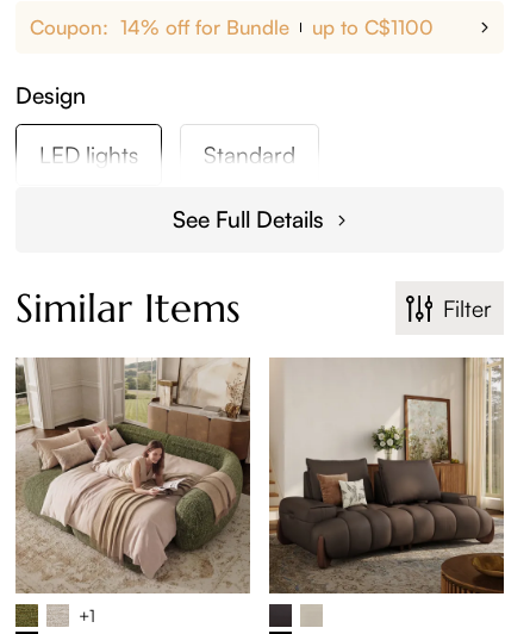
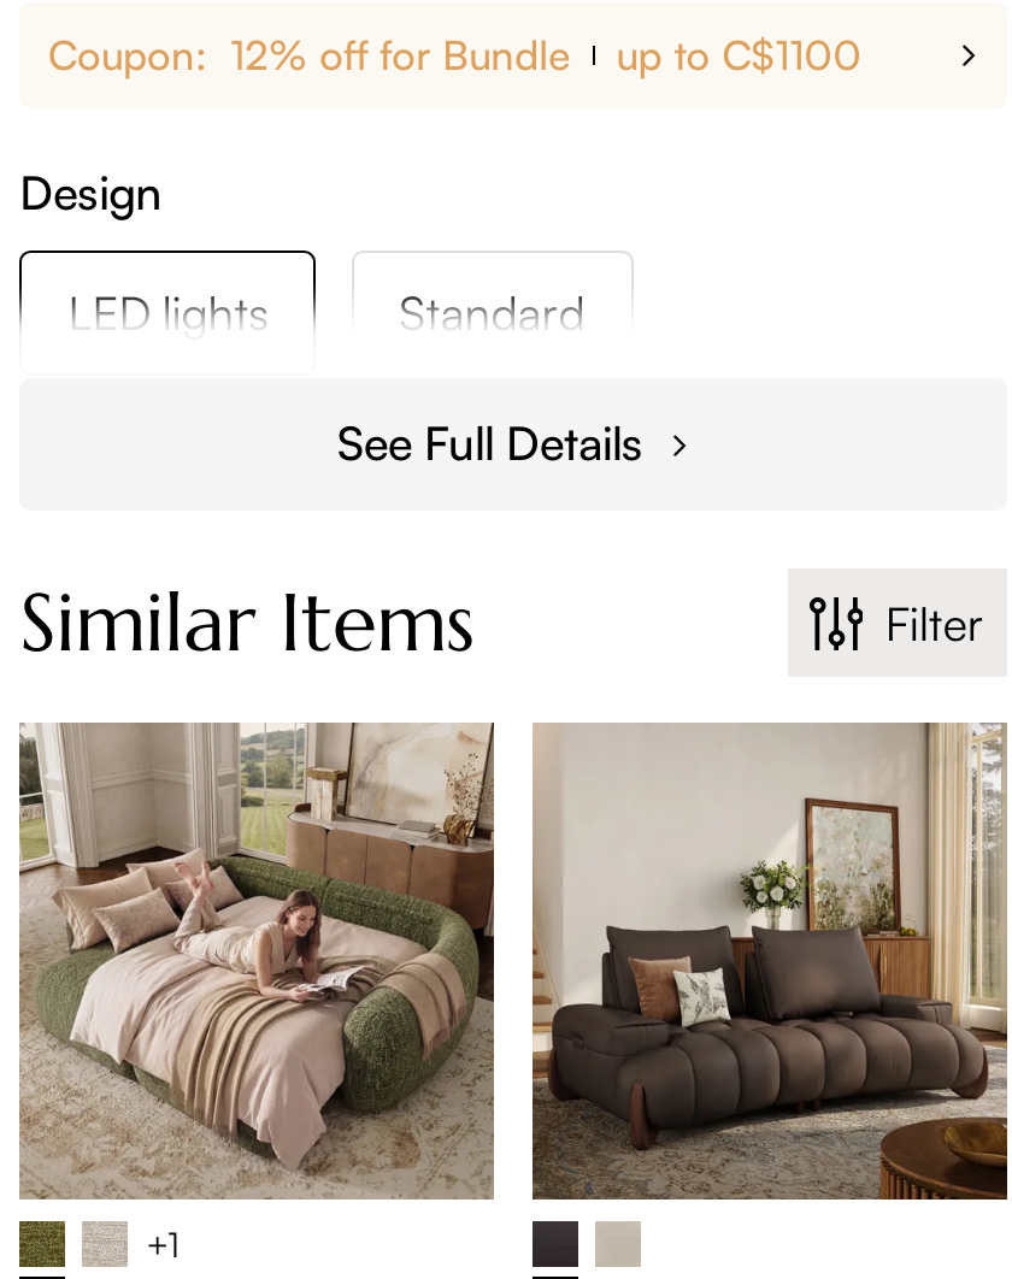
[30,15,289,40] Coupon: 14% off for Bundle -> [48,29,570,80] Coupon: 12% off for Bundle

